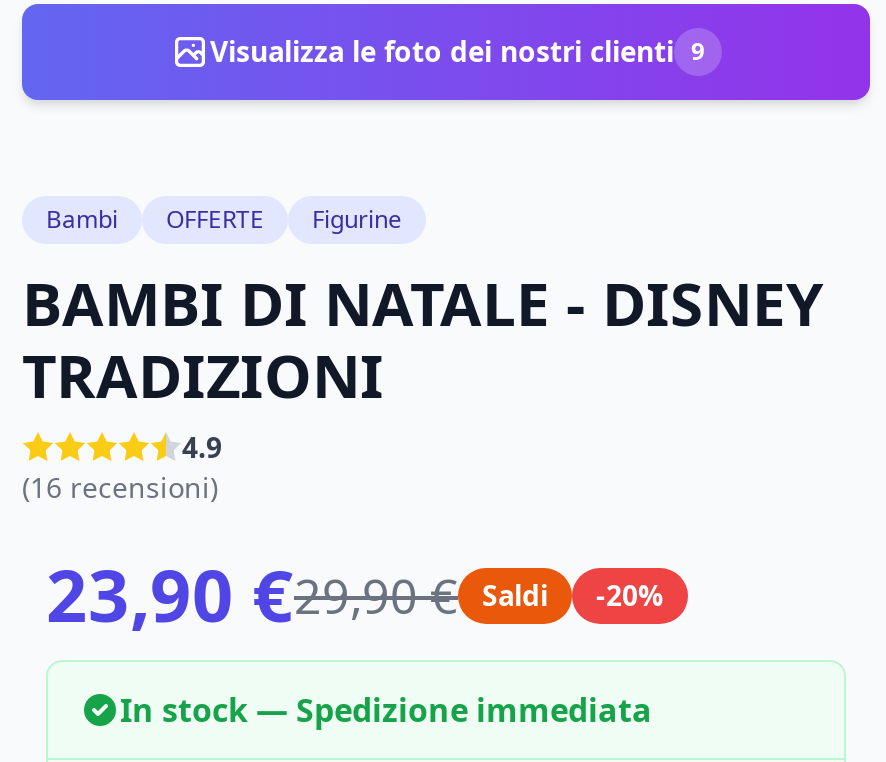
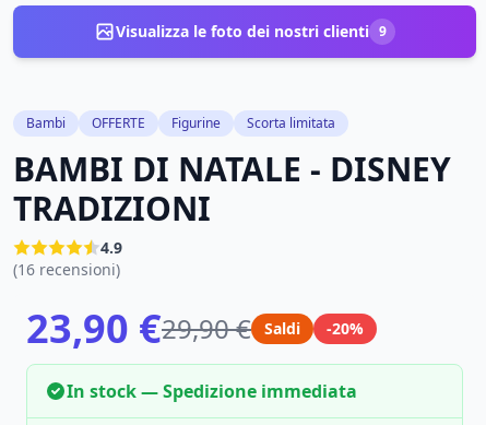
none -> [247,114,335,132] Scorta limitata

